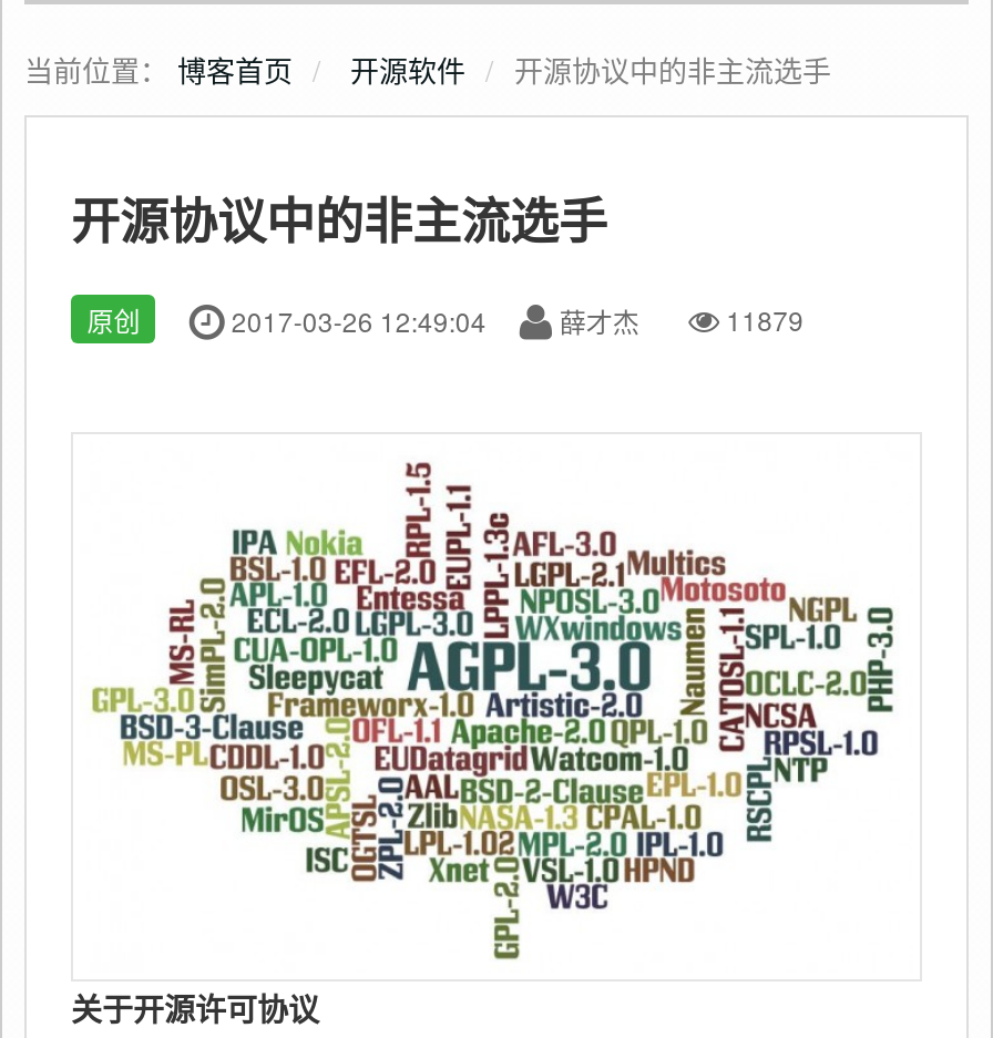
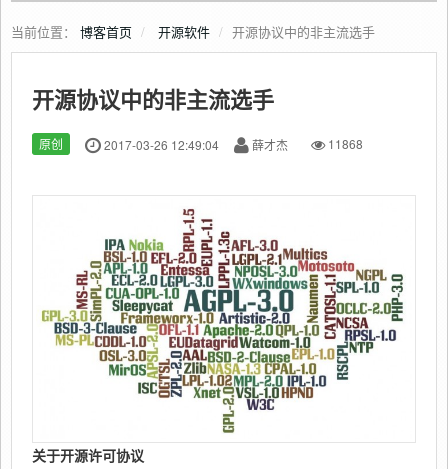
[719,301,804,339] 11879 -> [325,136,363,153] 11868

